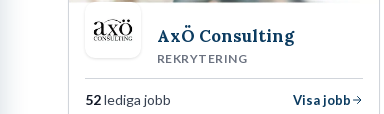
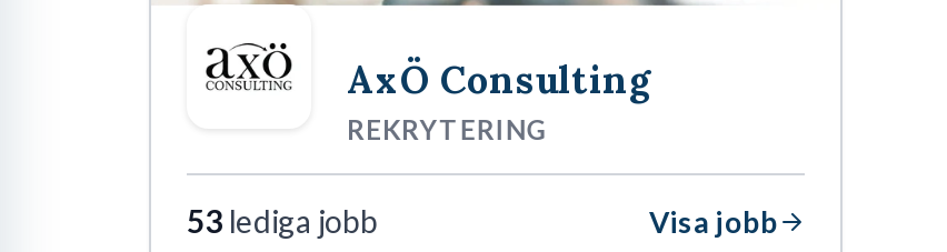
[85,91,171,108] 52 lediga jobb -> [187,202,378,240] 53 lediga jobb

